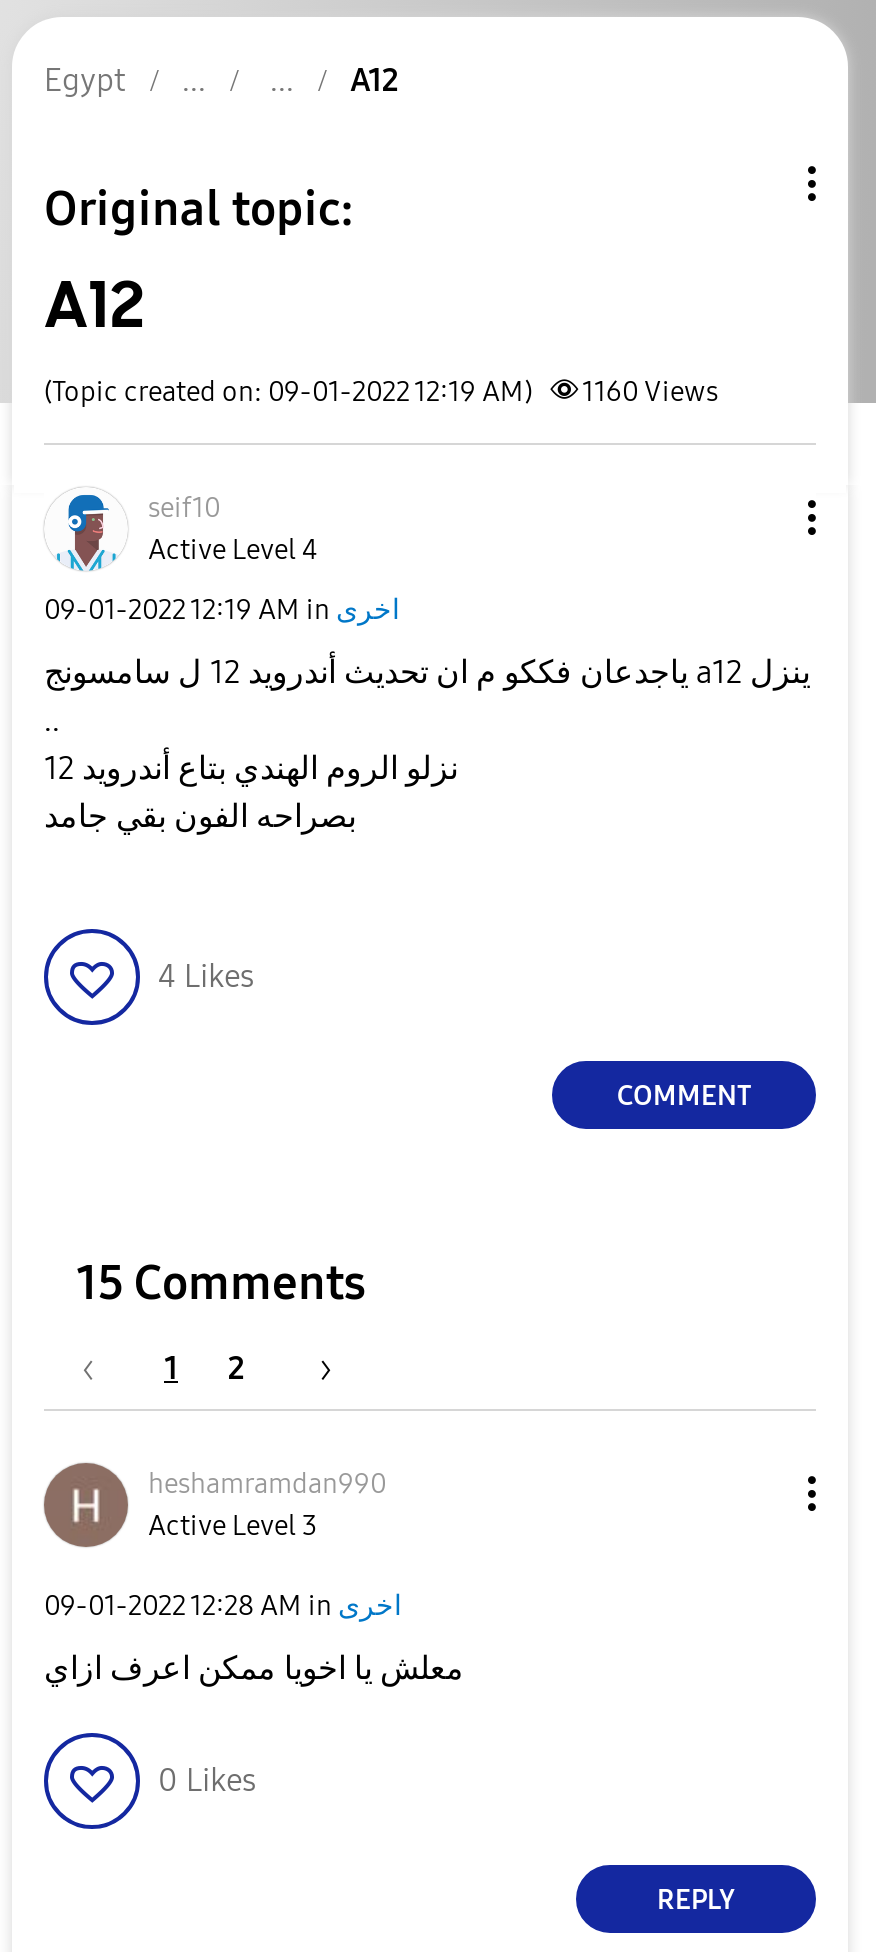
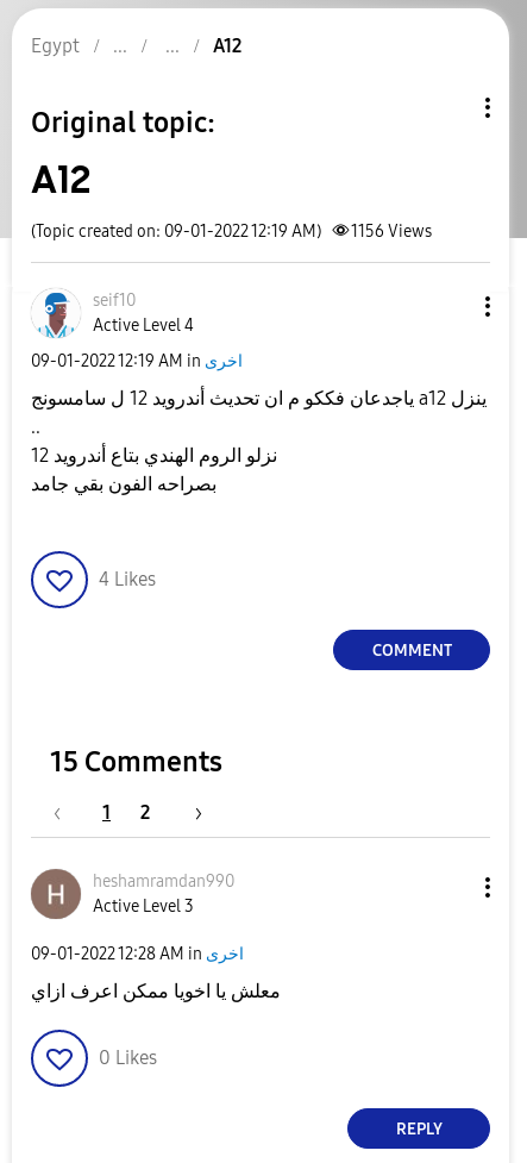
[44,375,718,409] (Topic created on: 09-01-2022 12:19 AM) 1160 Views -> [31,221,432,242] (Topic created on: 09-01-2022 12:19 AM) 1156 Views

